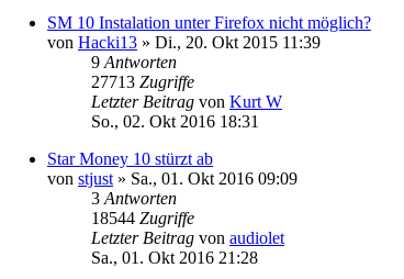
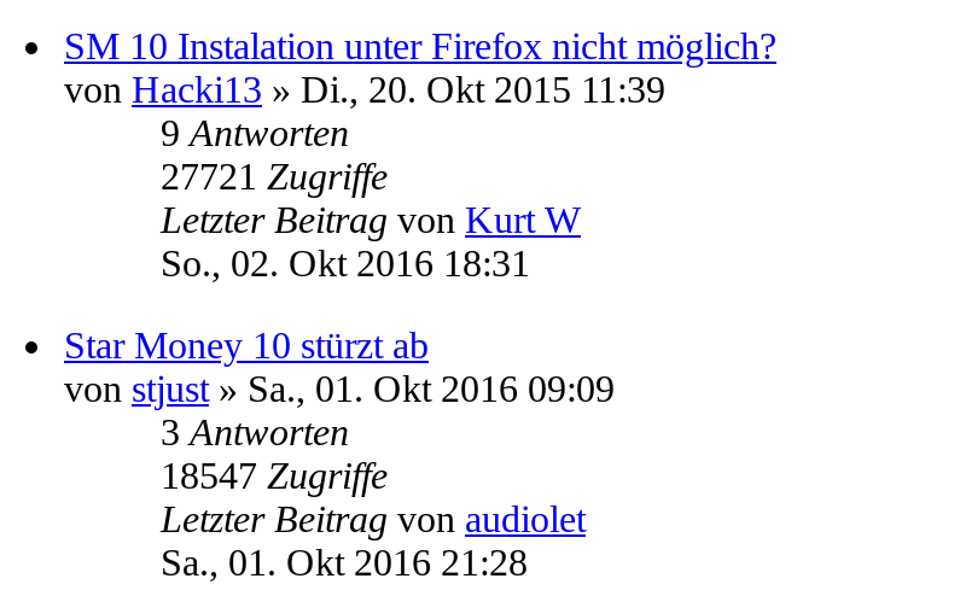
[91,72,194,91] 27713 Zugriffe -> [161,155,388,196] 27721 Zugriffe
[91,209,194,227] 18544 Zugriffe -> [161,455,388,496] 18547 Zugriffe

